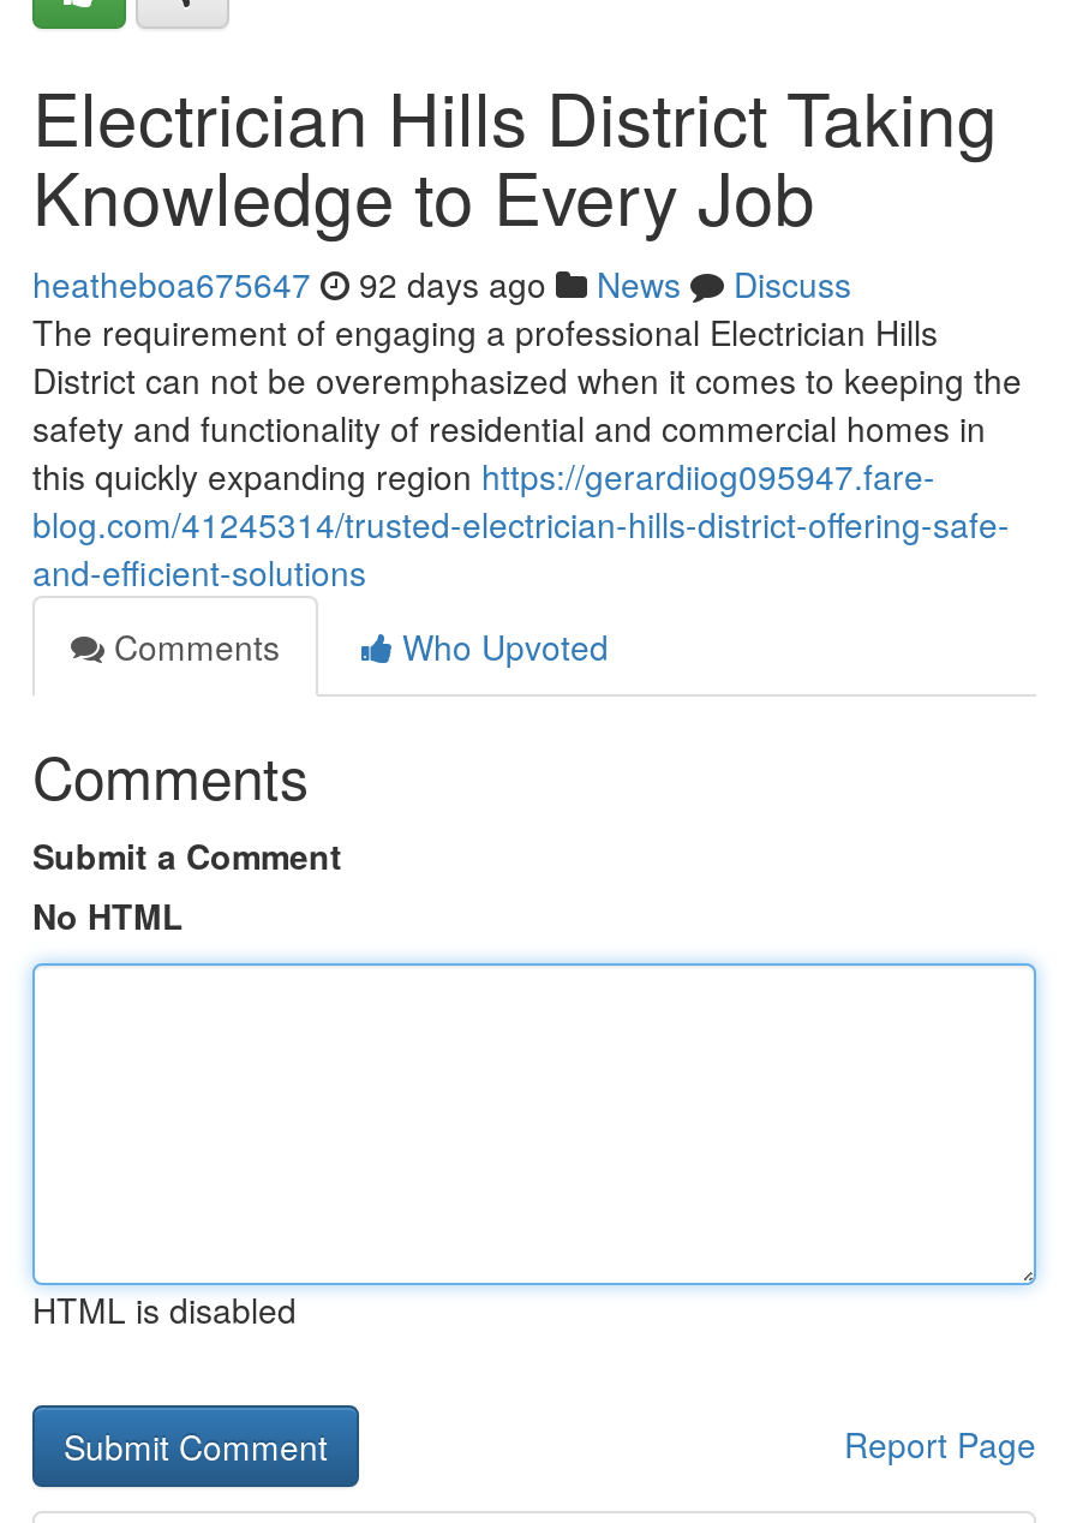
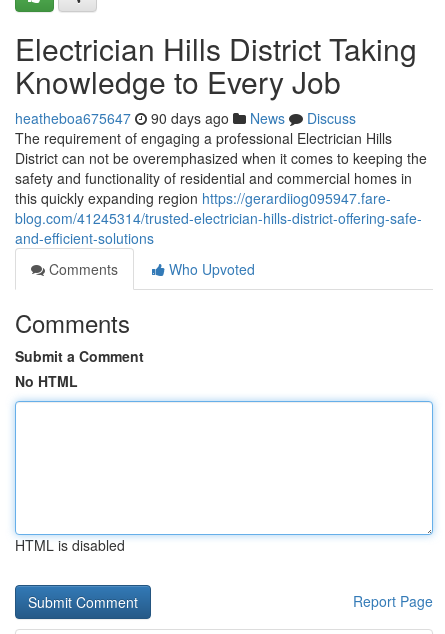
[32,259,851,307] heatheboa675647 92 days ago News Discuss -> [15,108,356,128] heatheboa675647 90 days ago News Discuss

